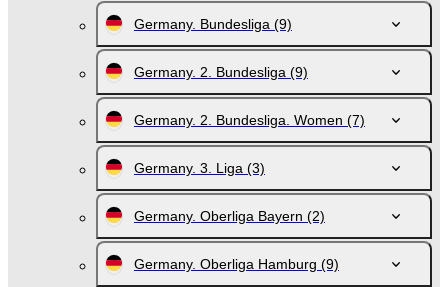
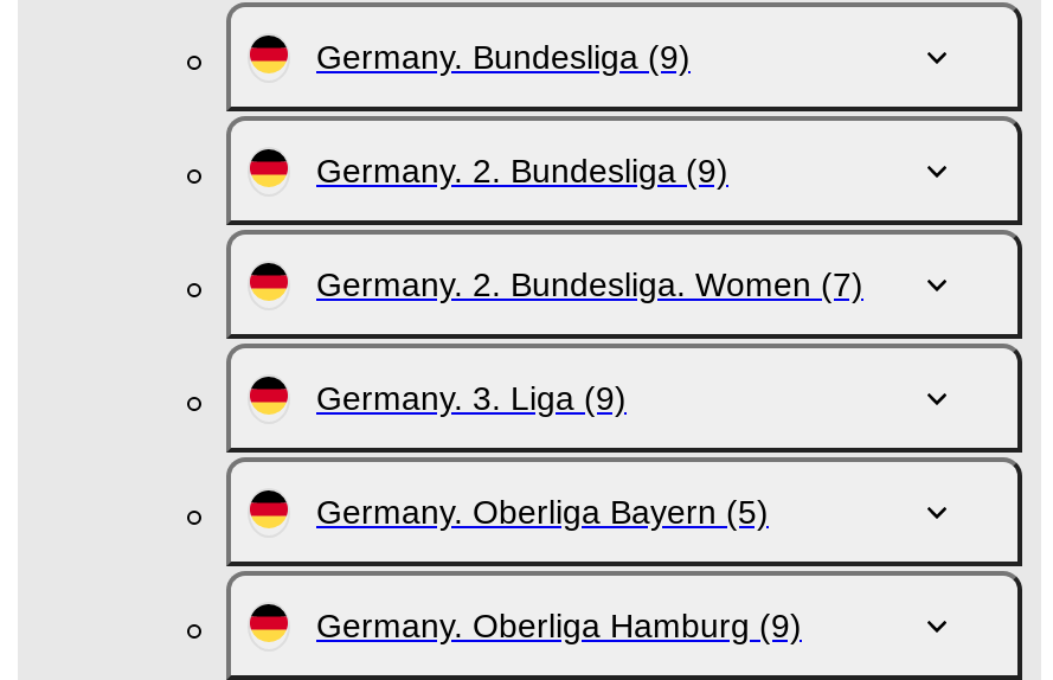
[134,160,265,176] Germany. 3. Liga (3) -> [316,379,627,417] Germany. 3. Liga (9)
[134,208,325,224] Germany. Oberliga Bayern (2) -> [316,493,769,531] Germany. Oberliga Bayern (5)

